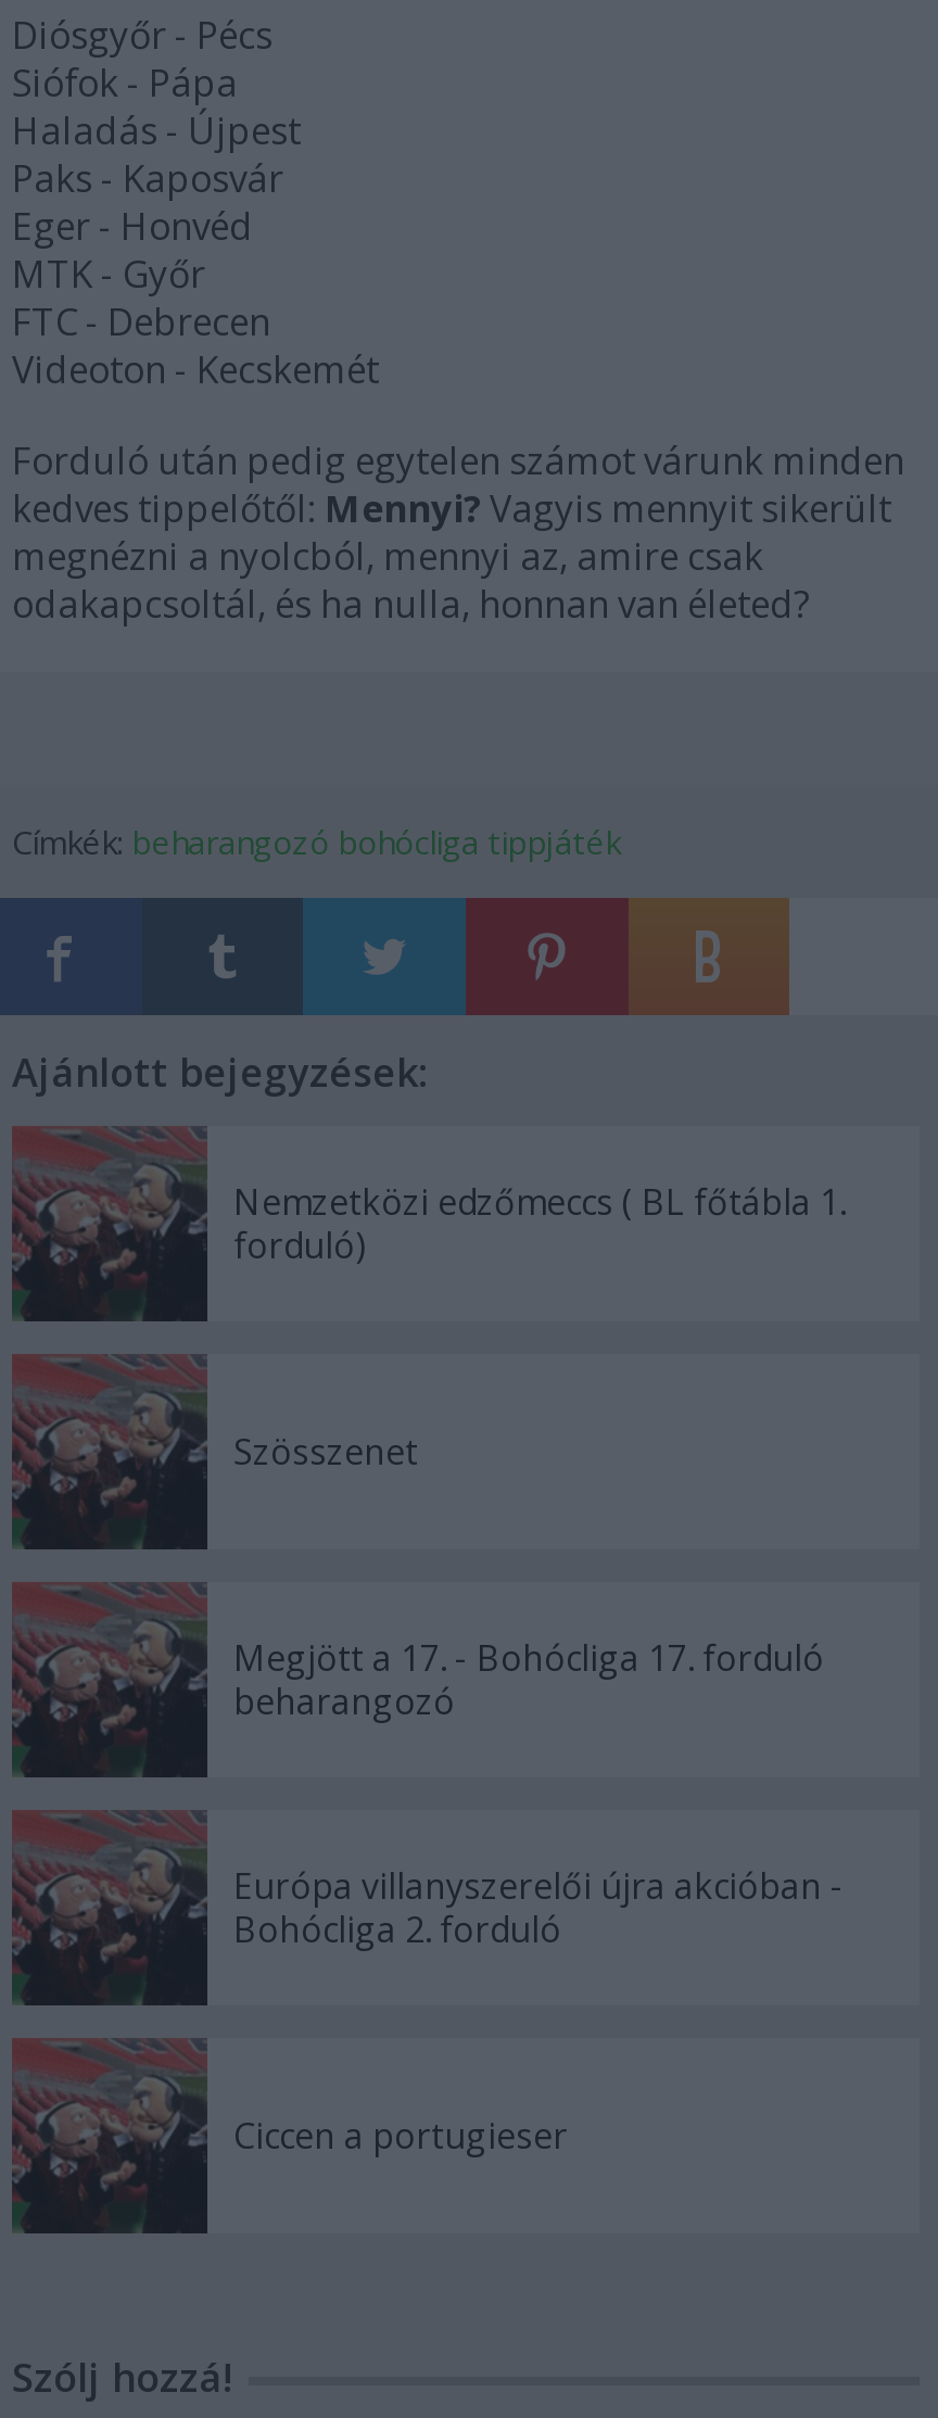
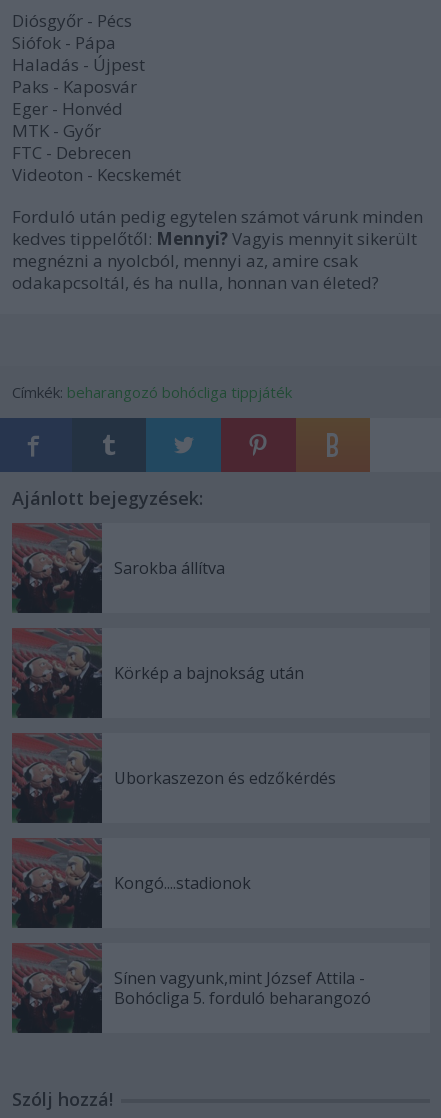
[233,1178,846,1269] Nemzetközi edzőmeccs ( BL főtábla 1. | forduló) -> [114,557,225,579] Sarokba állítva
[233,1428,418,1475] Szösszenet -> [114,662,304,684] Körkép a bajnokság után
[233,1634,824,1725] Megjött a 17. - Bohócliga 17. forduló | beharangozó -> [114,767,336,789] Uborkaszezon és edzőkérdés
[233,1862,844,1953] Európa villanyszerelői újra akcióban - | Bohócliga 2. forduló -> [114,872,251,894] Kongó....stadionok
[233,2112,568,2159] Ciccen a portugieser -> [114,967,371,1009] Sínen vagyunk,mint József Attila - | Bohócliga 5. forduló beharangozó

